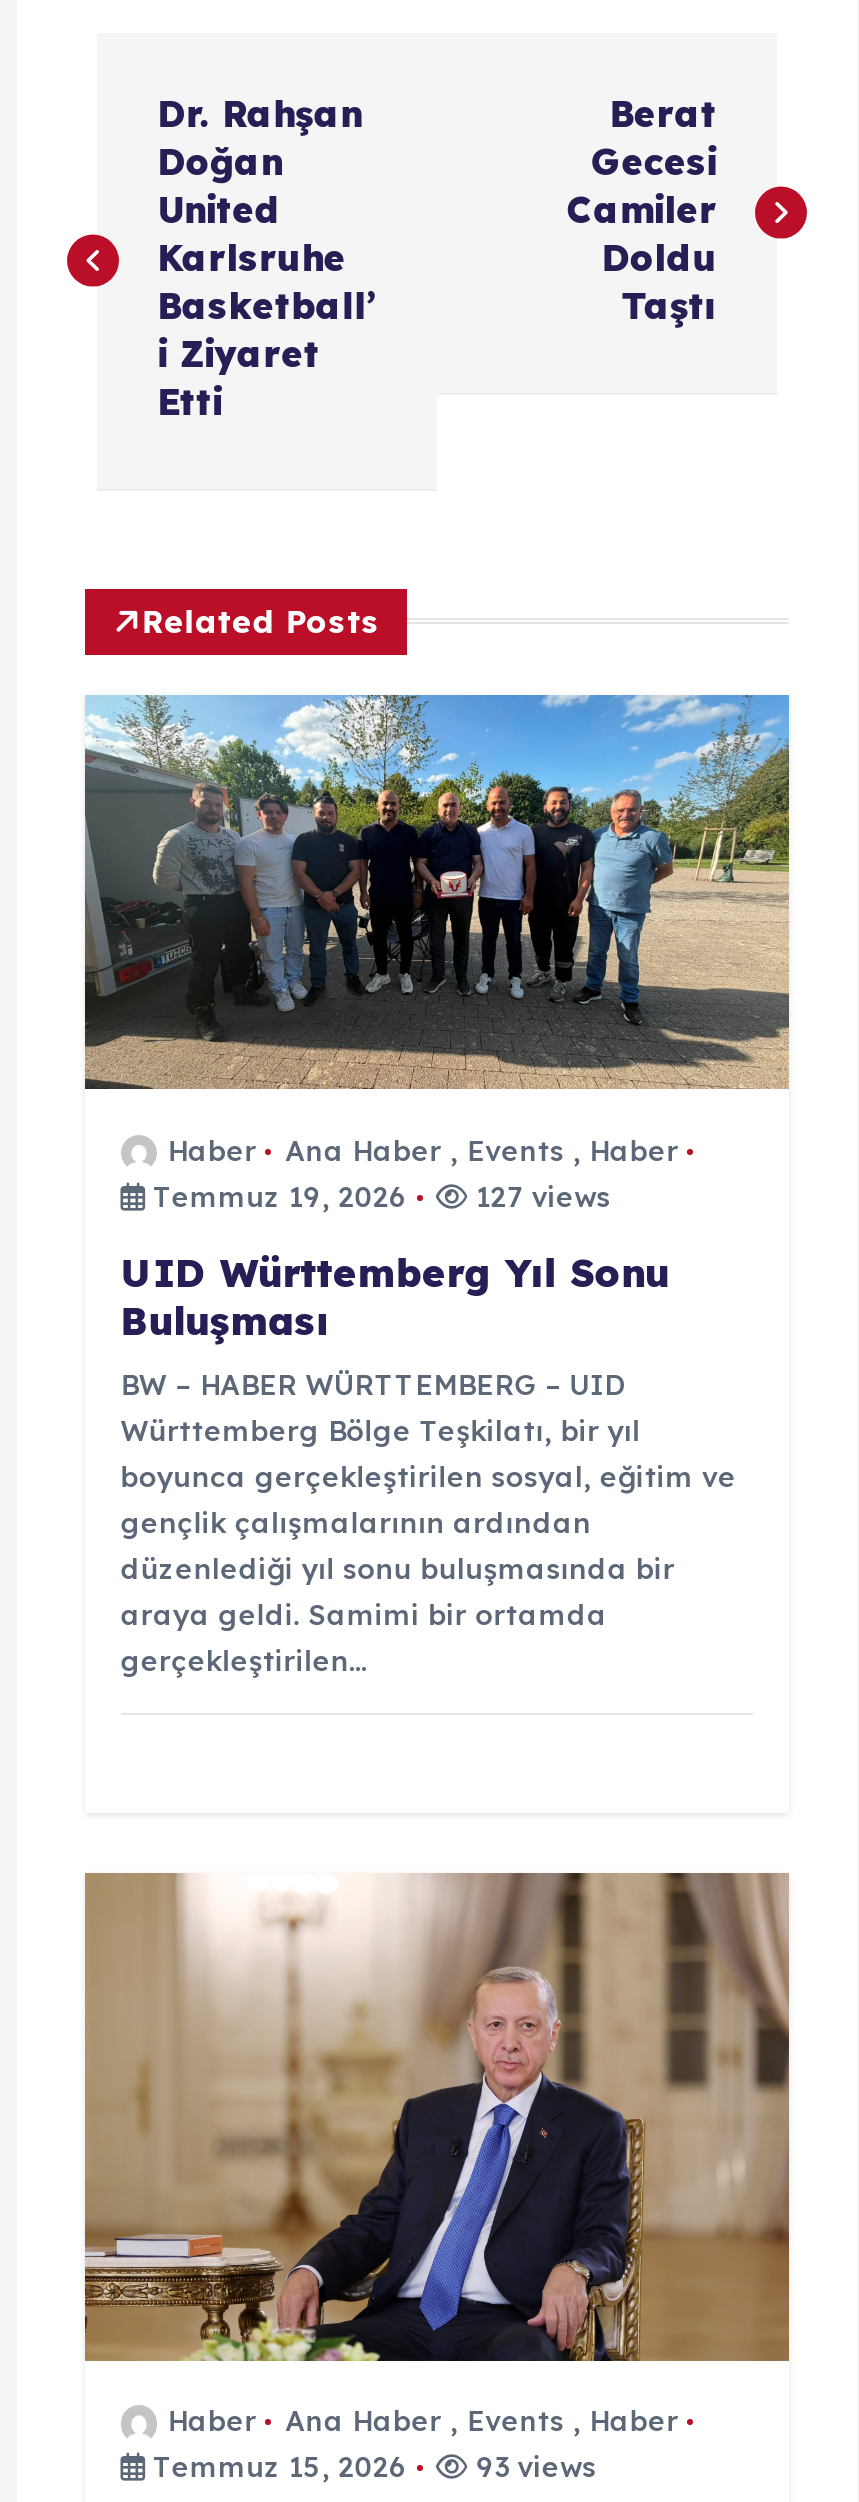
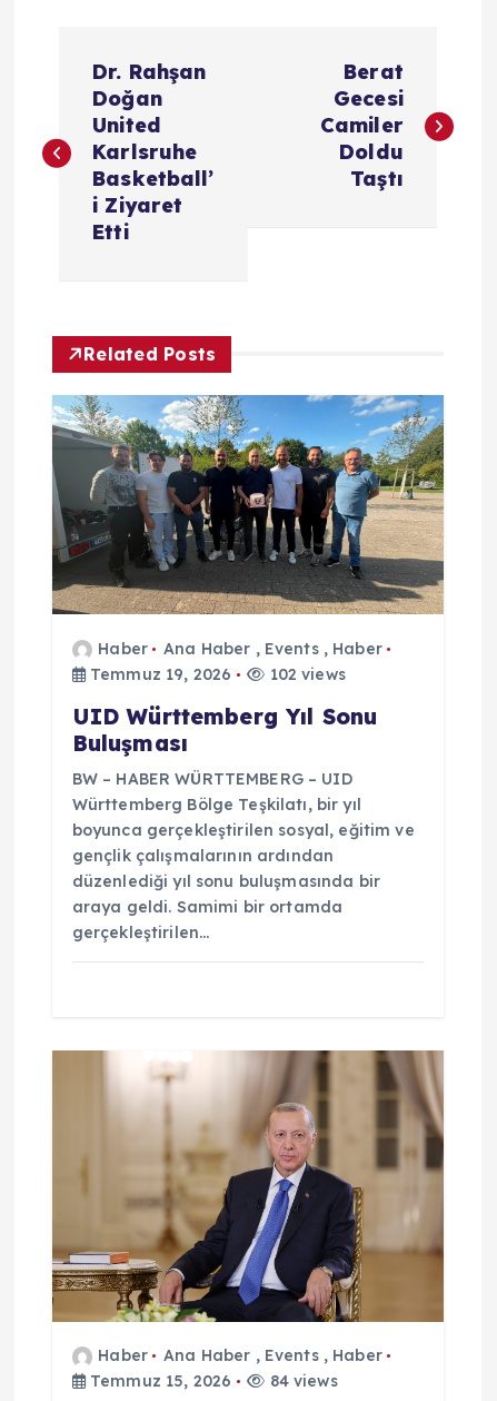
[468,1179,611,1215] 127 views -> [265,664,346,684] 102 views
[145,2449,597,2485] Temmuz 15, 2026 93 views -> [86,1371,338,1391] Temmuz 15, 2026 84 views

